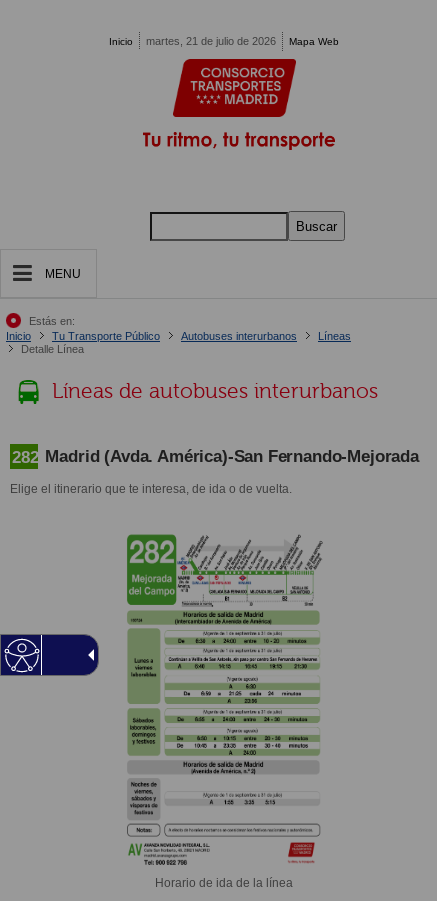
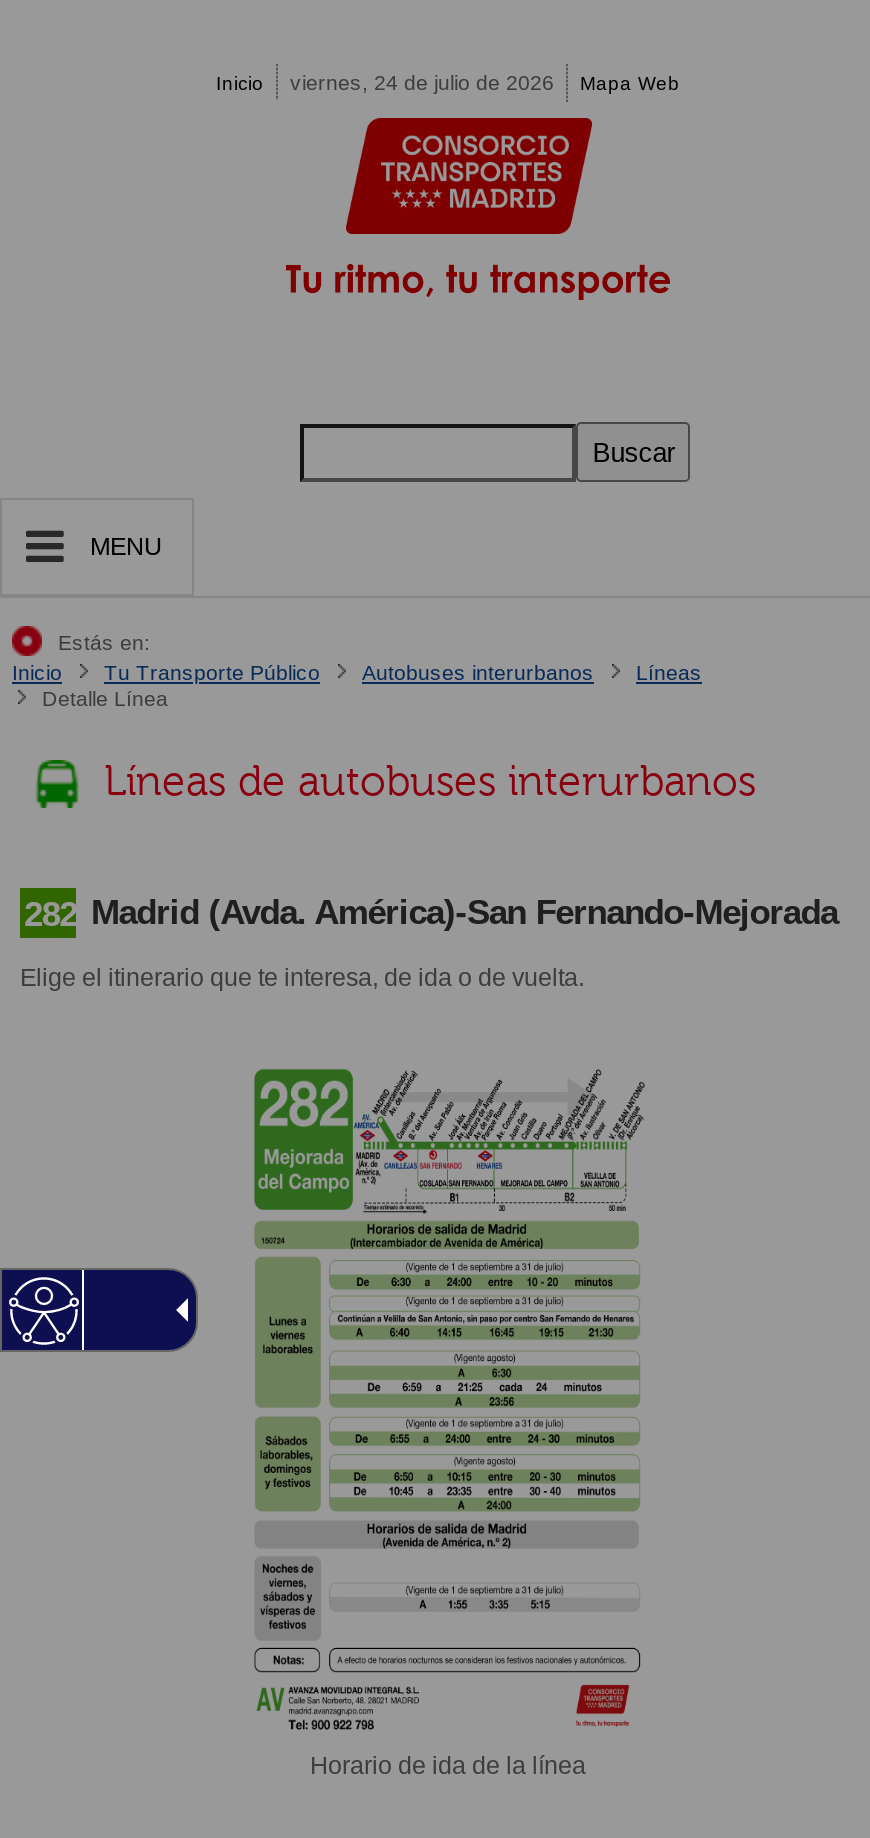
[146,35,276,47] martes, 21 de julio de 2026 -> [290,70,554,94] viernes, 24 de julio de 2026

